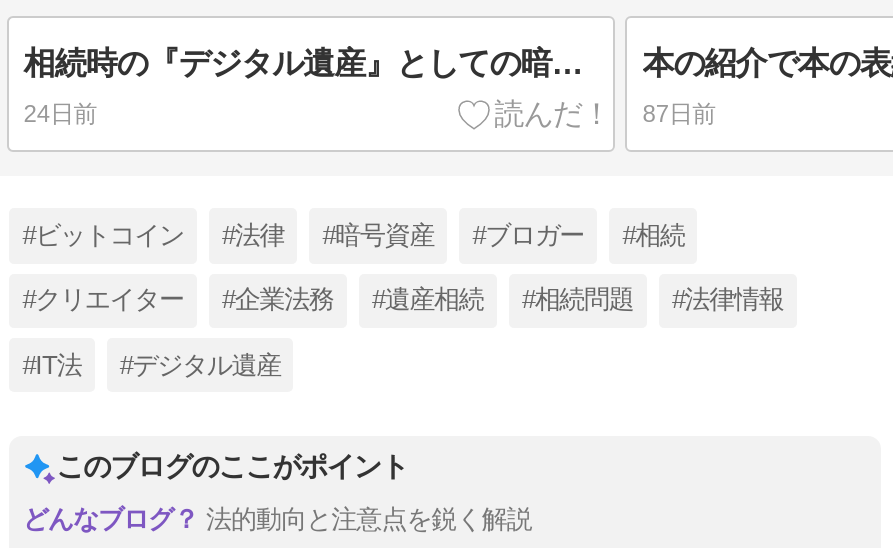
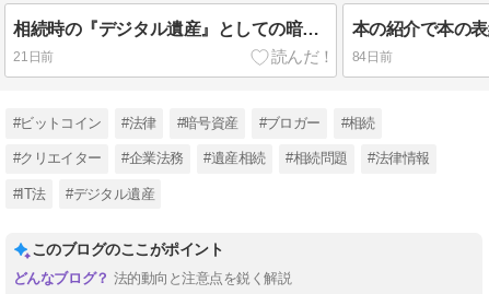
[24,99,97,127] 24日前 -> [13,49,53,64] 21日前
[642,99,716,127] 87日前 -> [352,49,392,64] 84日前

